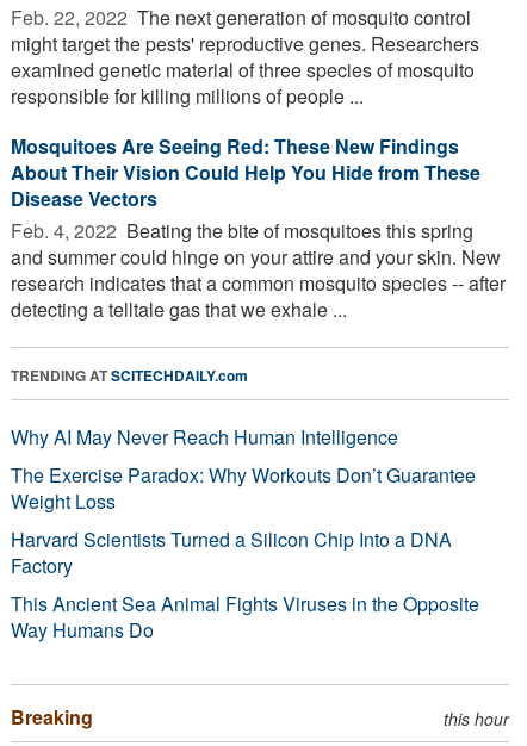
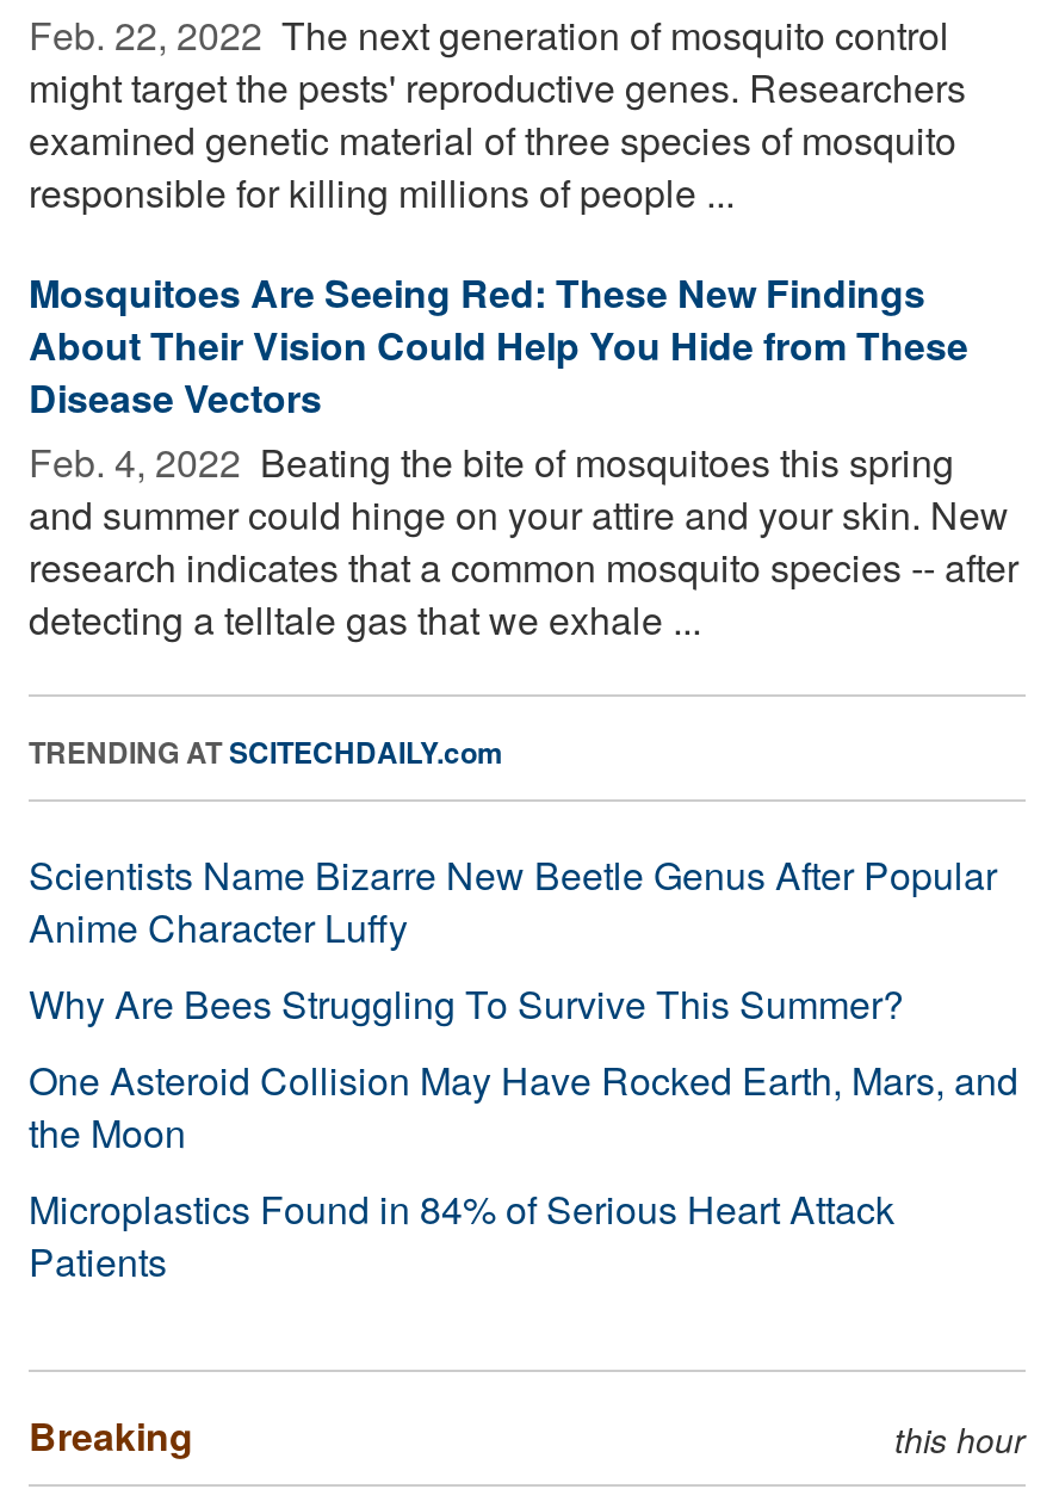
[11,423,479,643] Why AI May Never Reach Human Intelligence | The Exercise Paradox: Why Workouts Don’t Guarantee | Weight Loss | Harvard Scientists Turned a Silicon Chip Into a DNA | Factory | This Ancient Sea Animal Fights Viruses in the Opposite | Way Humans Do -> [29,847,1018,1288] Scientists Name Bizarre New Beetle Genus After Popular | Anime Character Luffy | Why Are Bees Struggling To Survive This Summer? | One Asteroid Collision May Have Rocked Earth, Mars, and | the Moon | Microplastics Found in 84% of Serious Heart Attack | Patients

